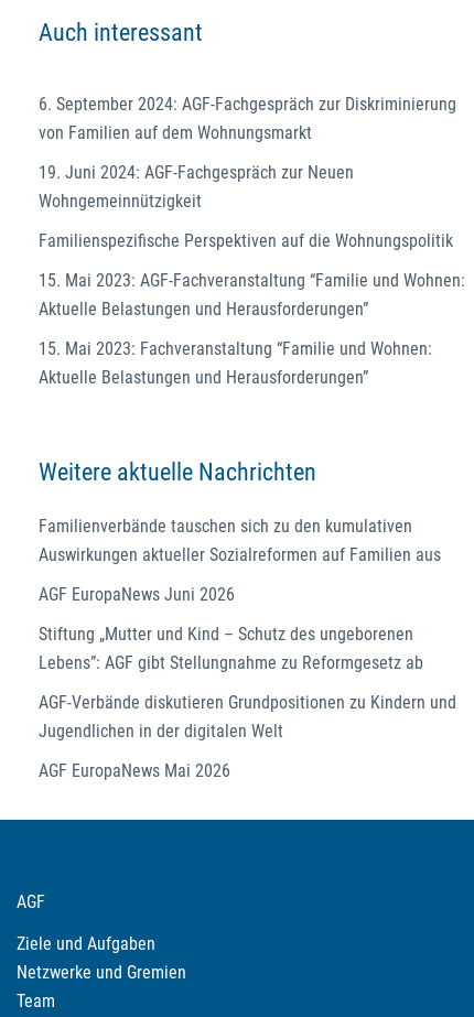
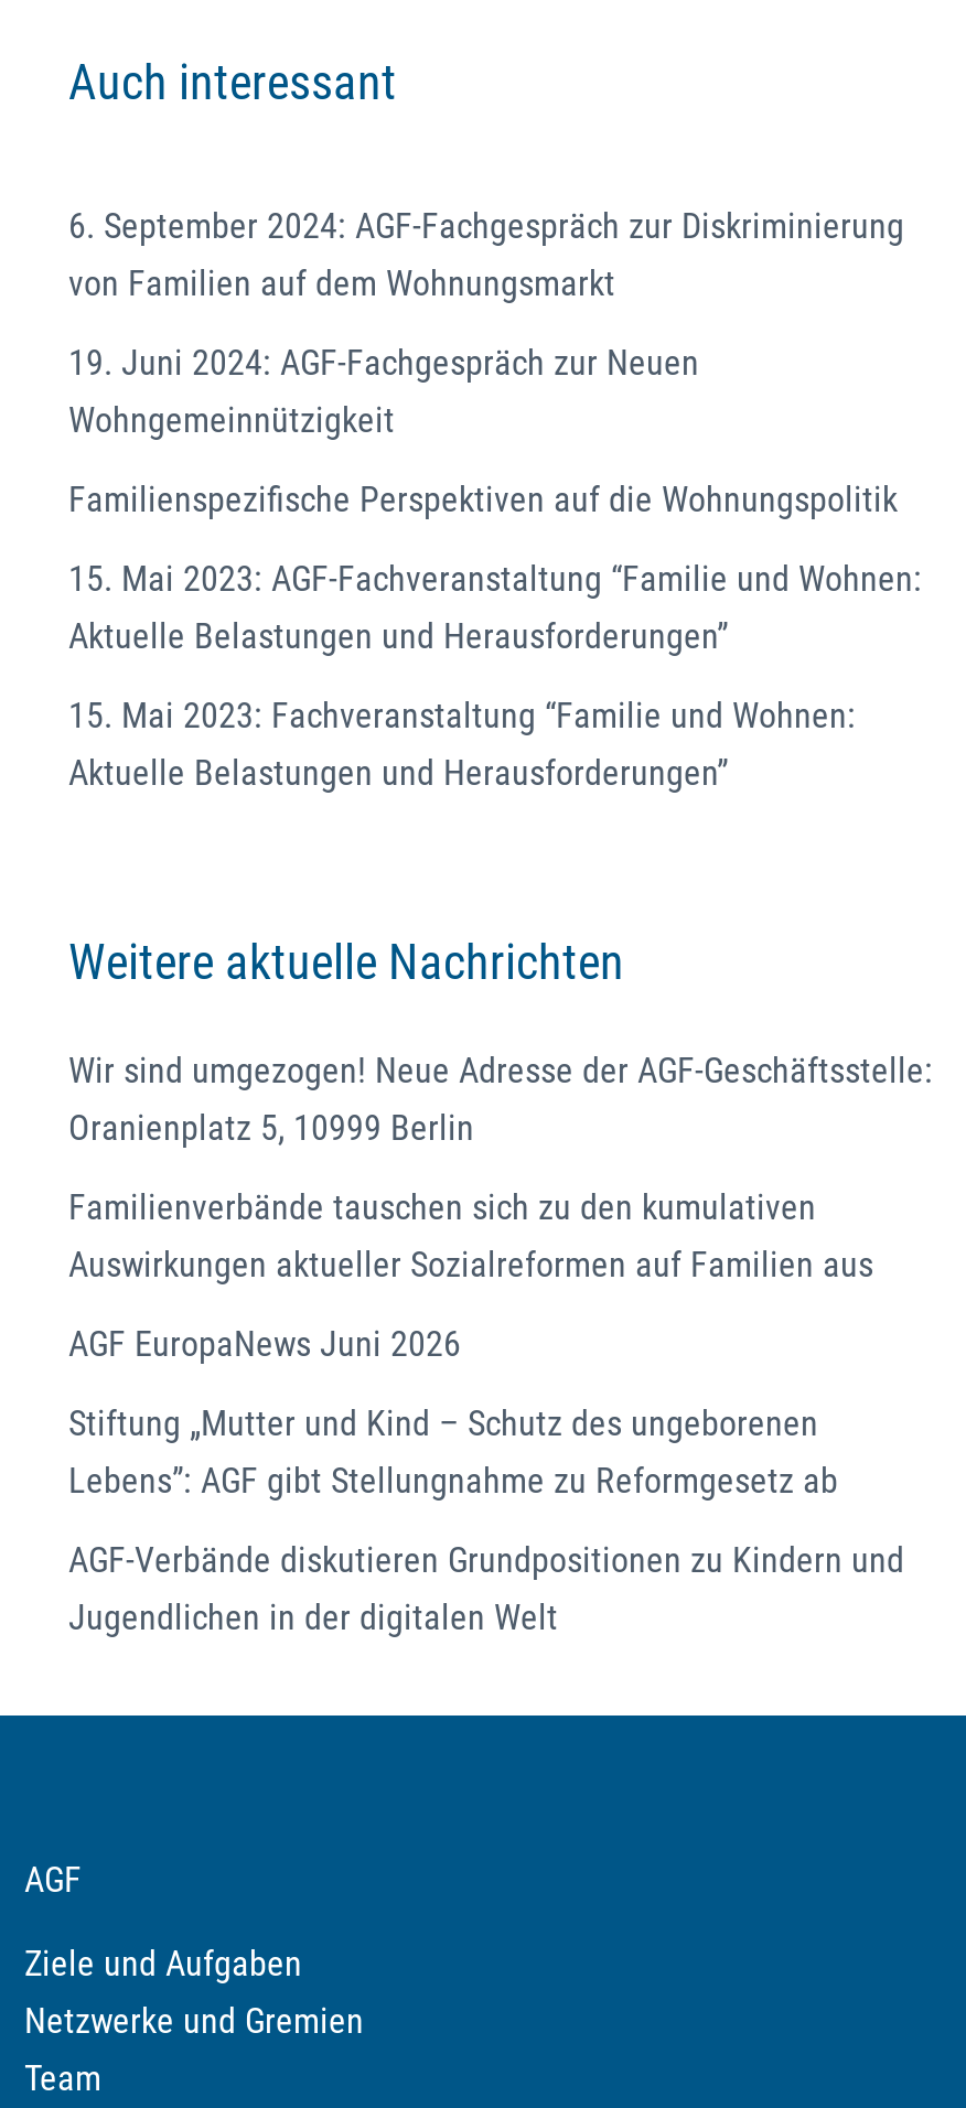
none -> [68,1048,933,1148] Wir sind umgezogen! Neue Adresse der AGF-Geschäftsstelle: | Oranienplatz 5, 10999 Berlin
moved [39,516,456,742] -> [68,1185,904,1637]: Familienverbände tauschen sich zu den kumulativen | Auswirkungen aktueller Sozialreformen auf Familien aus | AGF EuropaNews Juni 2026 | Stiftung „Mutter und Kind – Schutz des ungeborenen | Lebens”: AGF gibt Stellungnahme zu Reformgesetz ab | AGF-Verbände diskutieren Grundpositionen zu Kindern und | Jugendlichen in der digitalen Welt
[39,761,230,782] AGF EuropaNews Mai 2026 -> none

